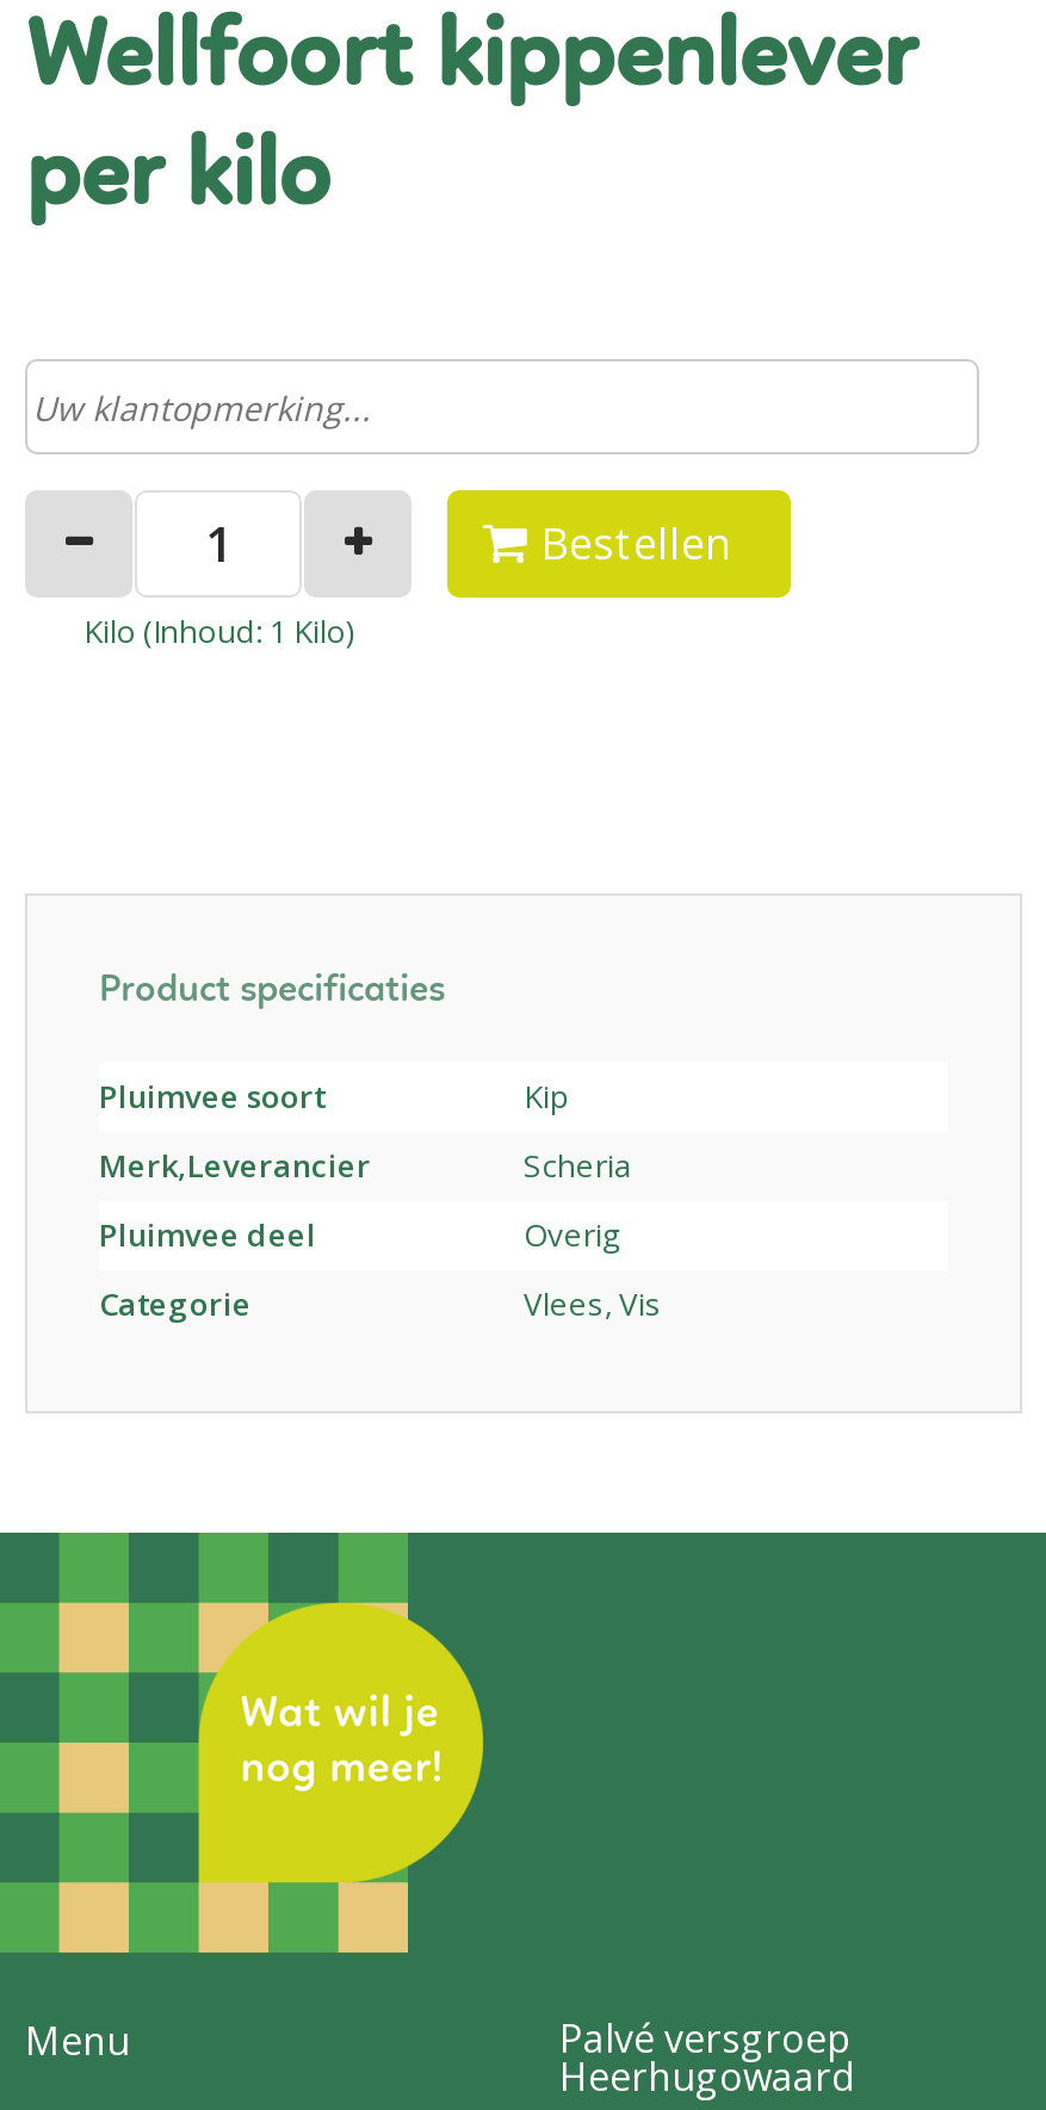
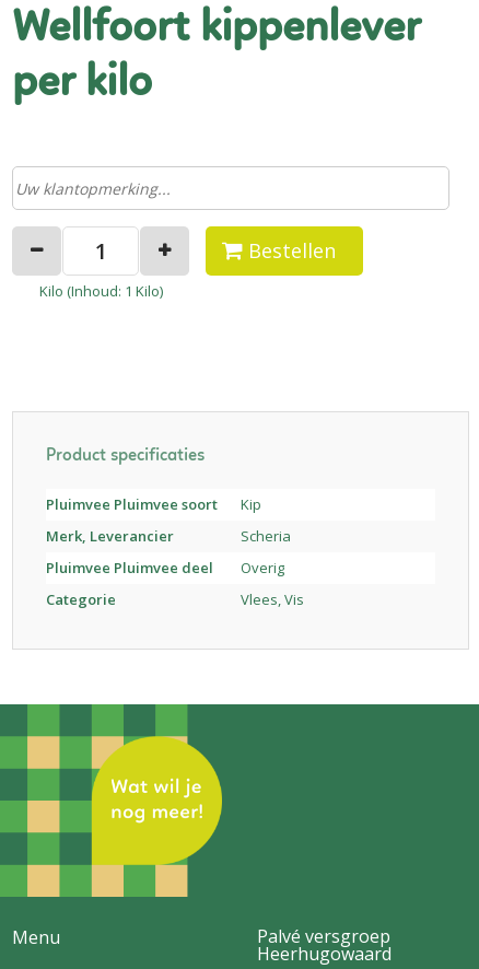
[99,1075,326,1118] Pluimvee soort -> [46,494,218,514] Pluimvee Pluimvee soort
[99,1144,371,1187] Merk,Leverancier -> [46,526,174,546] Merk, Leverancier
[99,1213,316,1256] Pluimvee deel -> [46,558,213,577] Pluimvee Pluimvee deel

